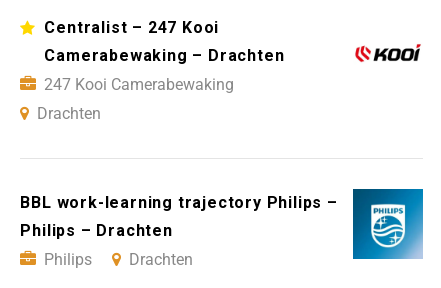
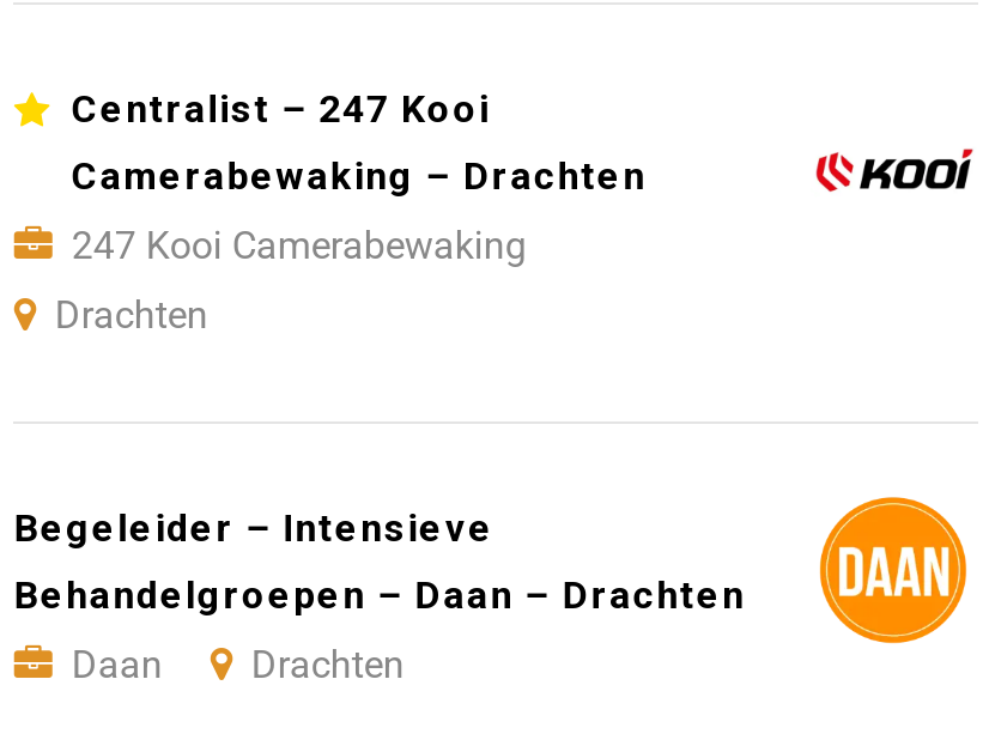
[20,193,338,212] BBL work-learning trajectory Philips – -> [14,505,494,551] Begeleider – Intensieve
[352,188,424,260] [image] -> [811,496,978,663] [image]
[20,221,173,240] Philips – Drachten -> [14,572,745,618] Behandelgroepen – Daan – Drachten
[44,250,92,269] Philips -> [72,642,163,687] Daan

